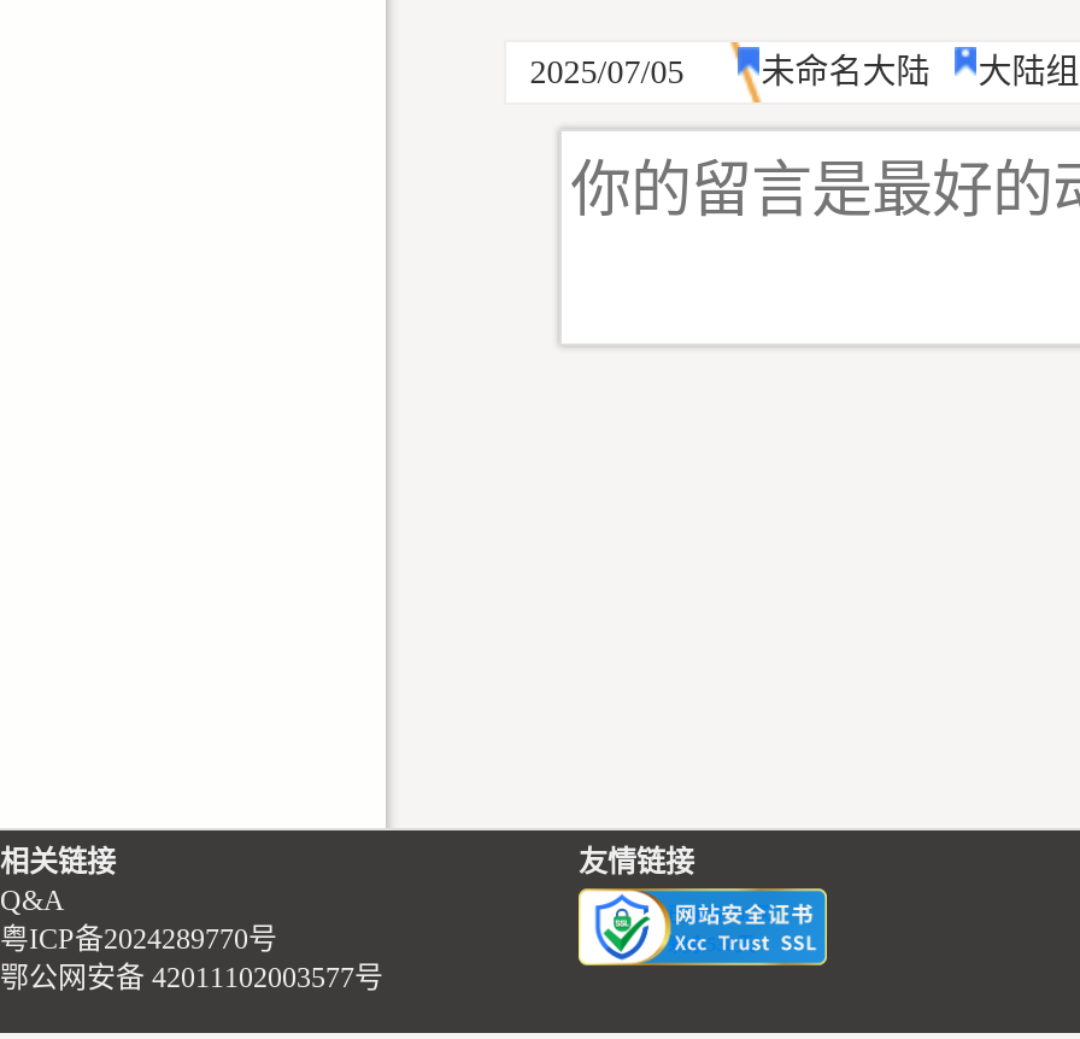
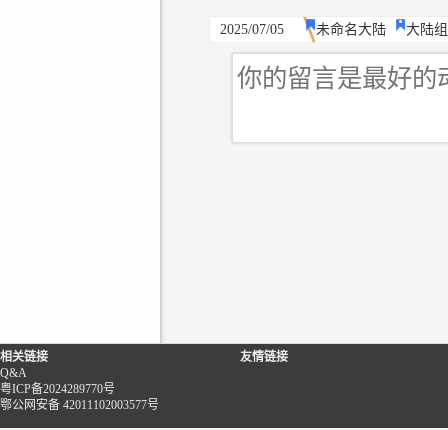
[576,886,829,968] [image] -> none

